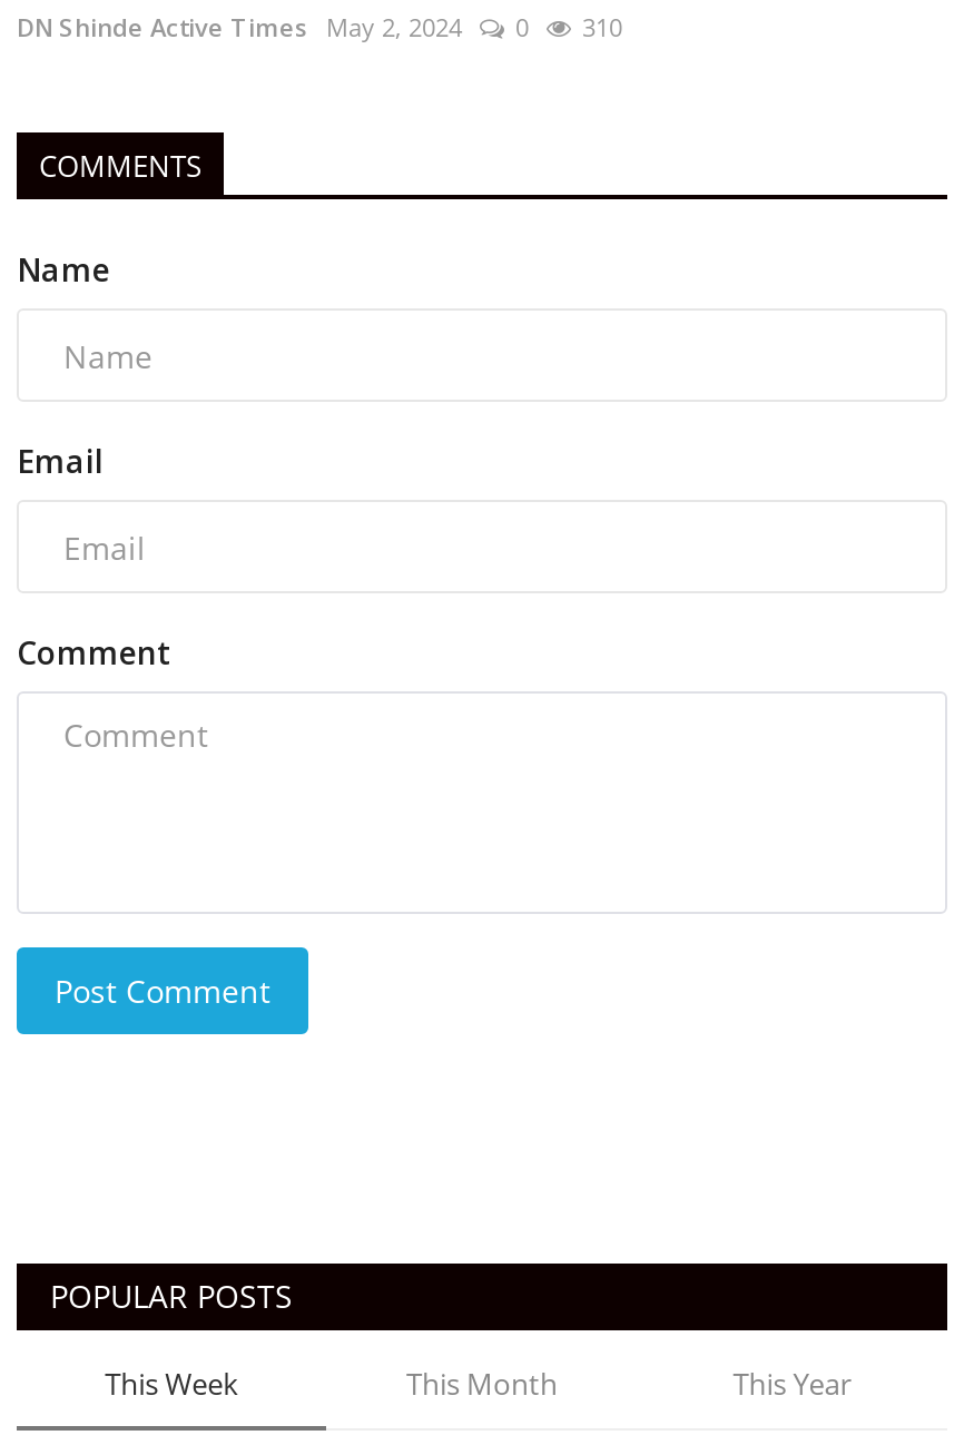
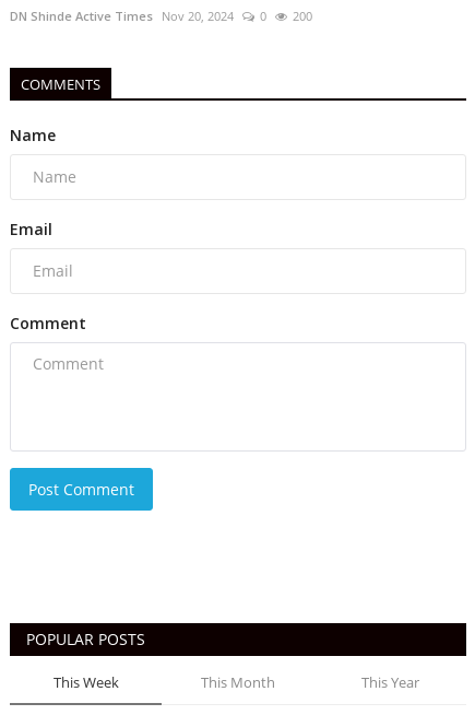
[17,11,462,44] DN Shinde Active Times May 2, 2024 -> [10,7,234,24] DN Shinde Active Times Nov 20, 2024
[582,11,622,44] 310 -> [293,7,312,24] 200

